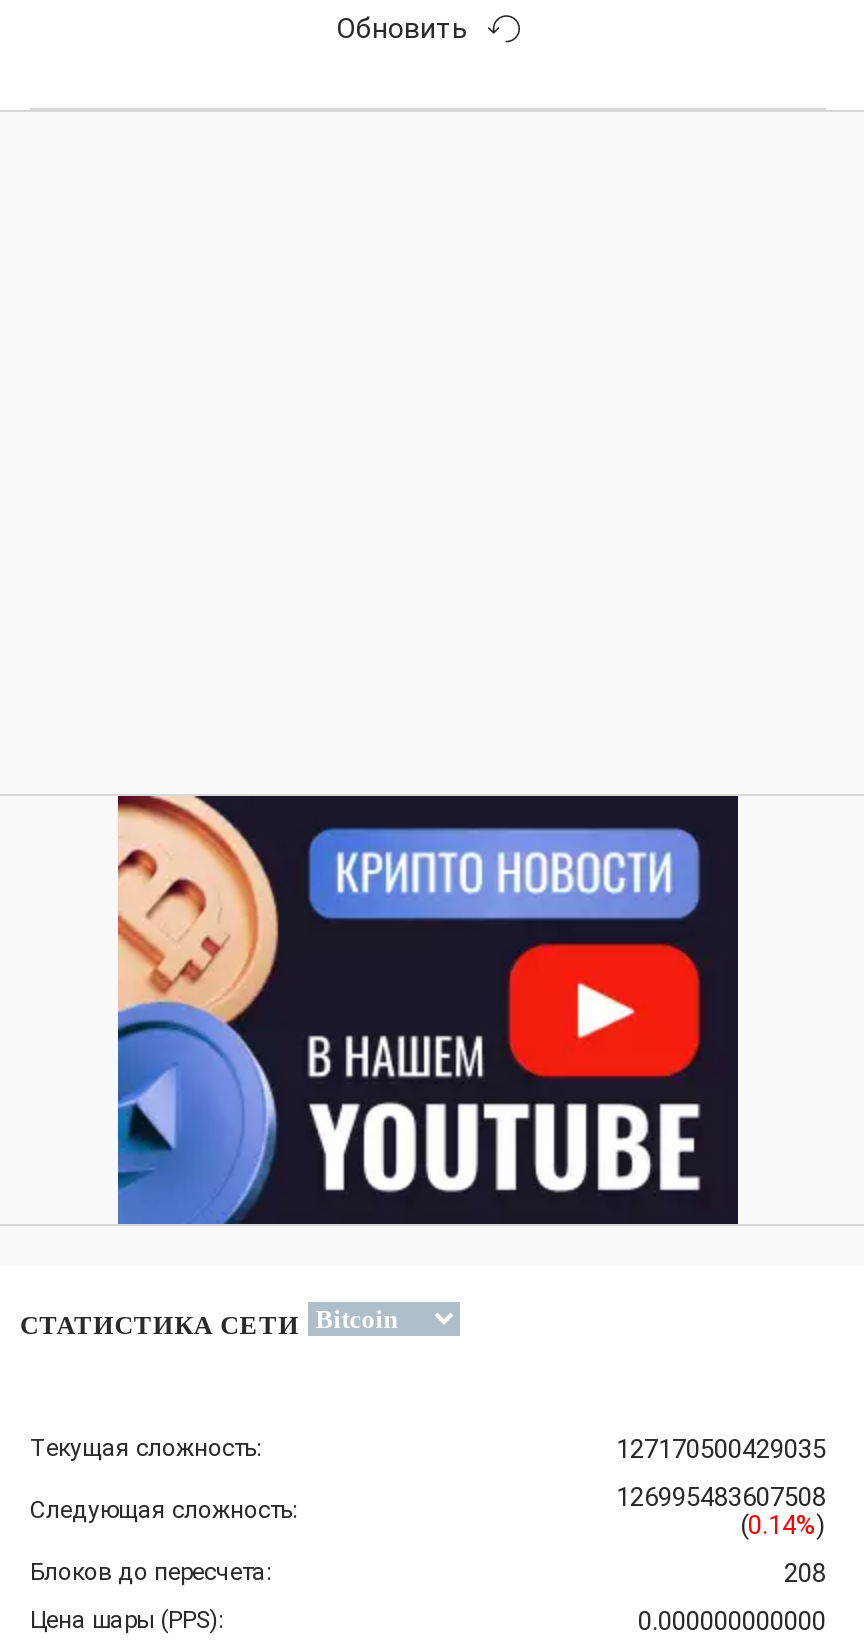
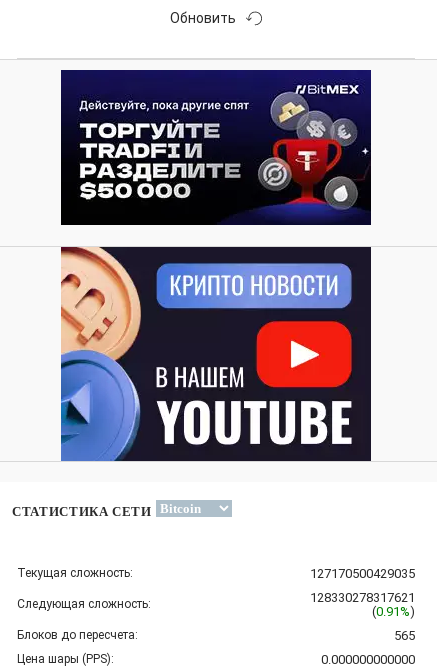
none -> [60,69,372,226] [image]
[616,1482,826,1512] 126995483607508 -> [310,590,415,605] 128330278317621
[740,1510,826,1540] (0.14%) -> [372,604,415,619] (0.91%)
[784,1558,826,1588] 208 -> [394,628,415,643] 565

